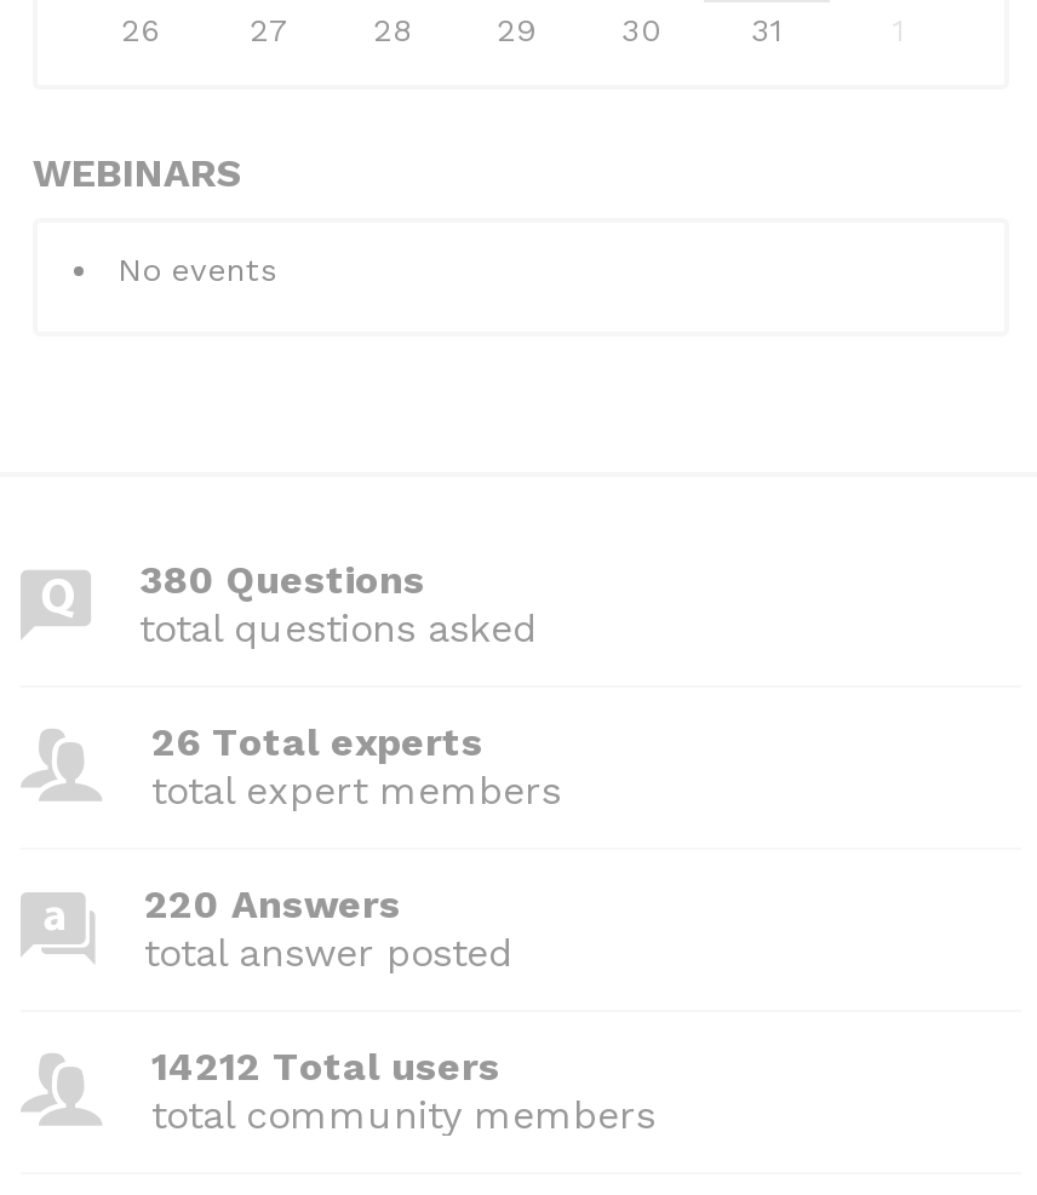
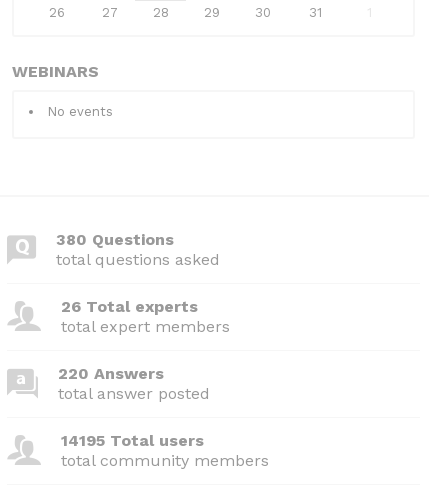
[151,1044,500,1090] 14212 Total users -> [61,431,204,450] 14195 Total users

